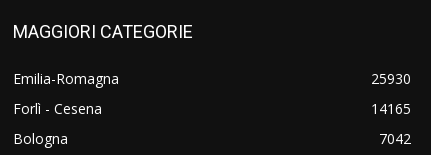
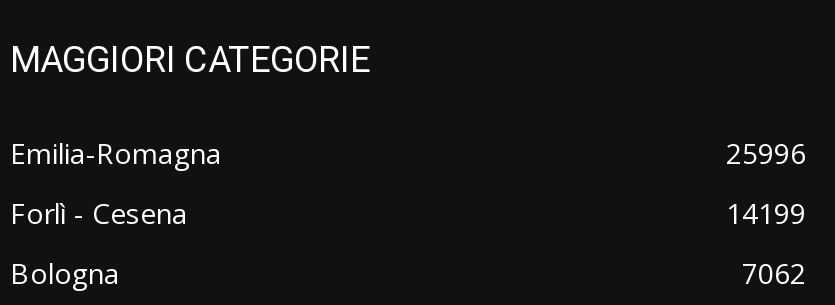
[371,69,411,88] 25930 -> [726,135,806,173] 25996
[371,99,411,118] 14165 -> [726,195,806,233] 14199
[379,129,411,148] 7042 -> [742,255,806,293] 7062

